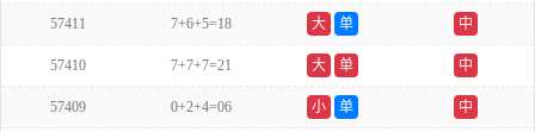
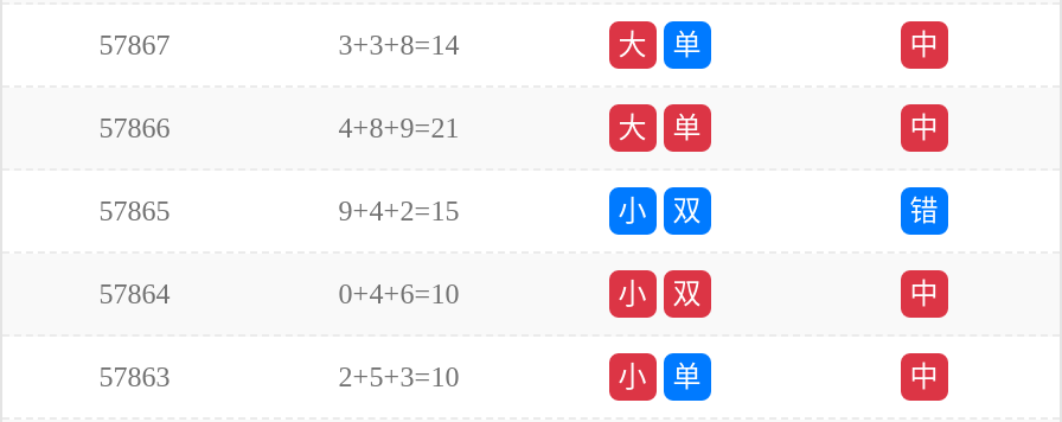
[50,15,86,32] 57411 -> [99,28,170,62] 57867
[171,15,231,32] 7+6+5=18 -> [339,28,459,62] 3+3+8=14
[50,57,86,74] 57410 -> [99,111,170,145] 57866
[171,57,231,74] 7+7+7=21 -> [339,111,459,145] 4+8+9=21
[50,99,231,115] 57409 | 0+2+4=06 -> [99,194,938,394] 57865 | 9+4+2=15 | 小 | 双 | 错 | 57864 | 0+4+6=10 | 小 | 双 | 中 | 57863 | 2+5+3=10

